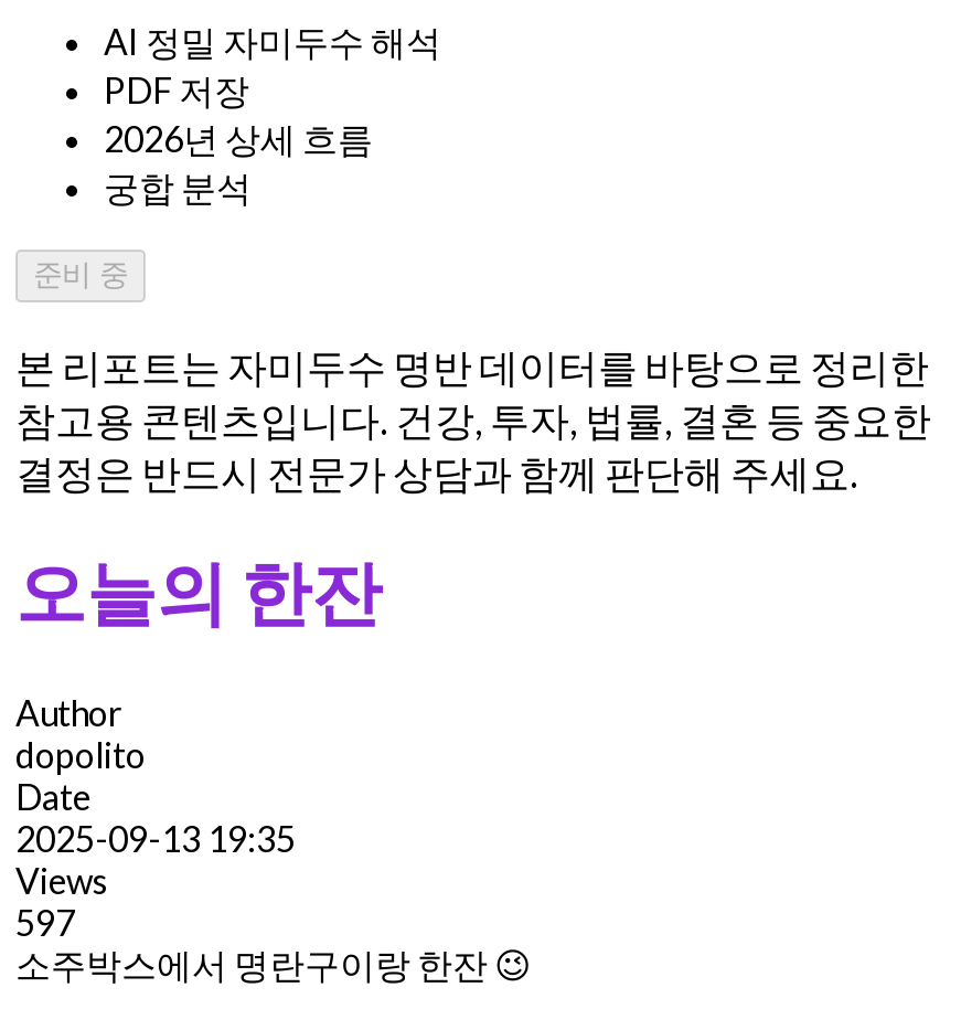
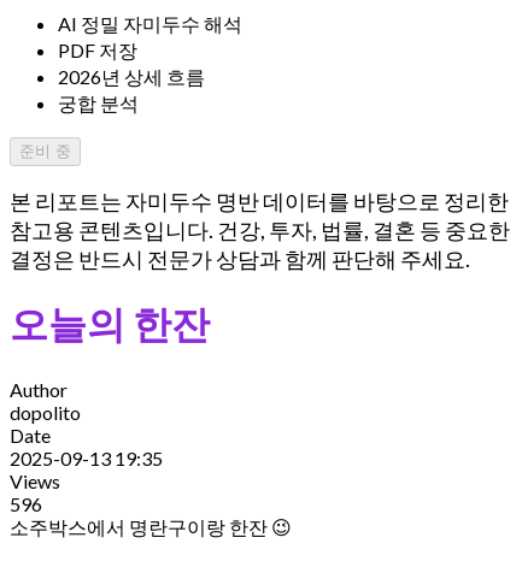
[15,902,75,944] 597 -> [10,493,42,516] 596

